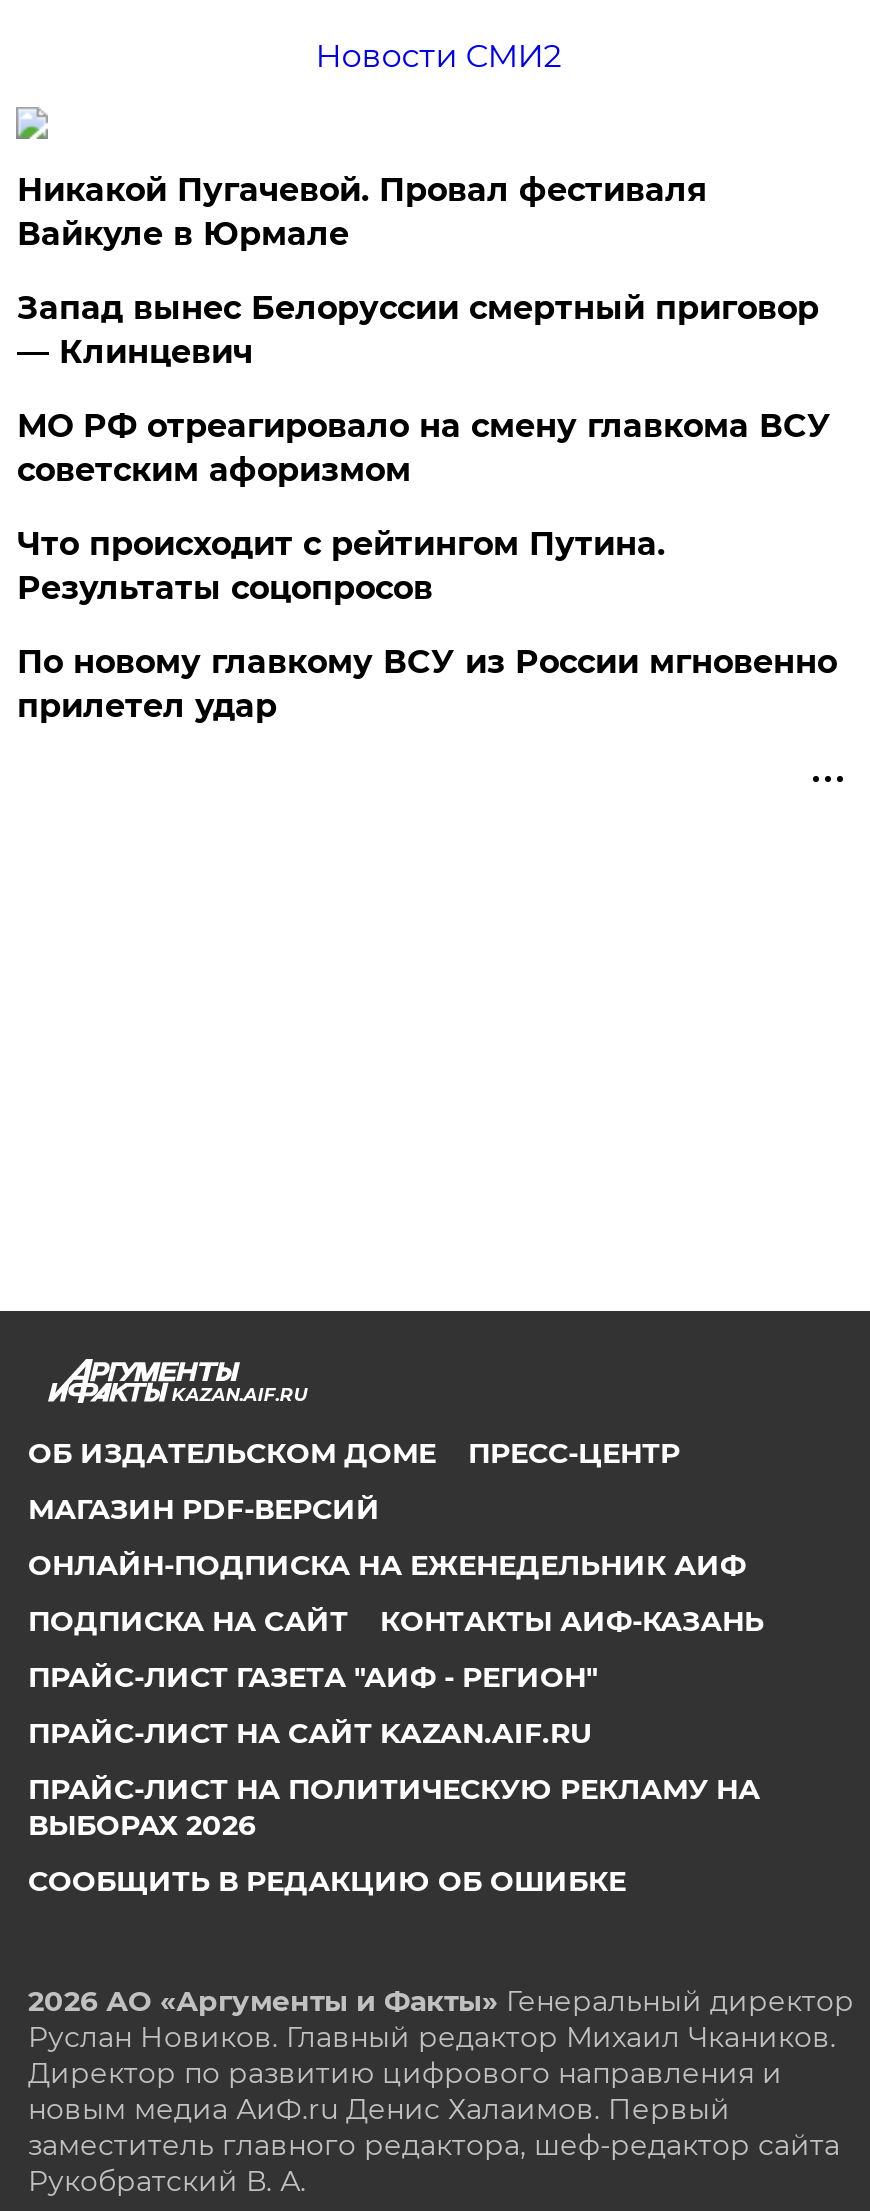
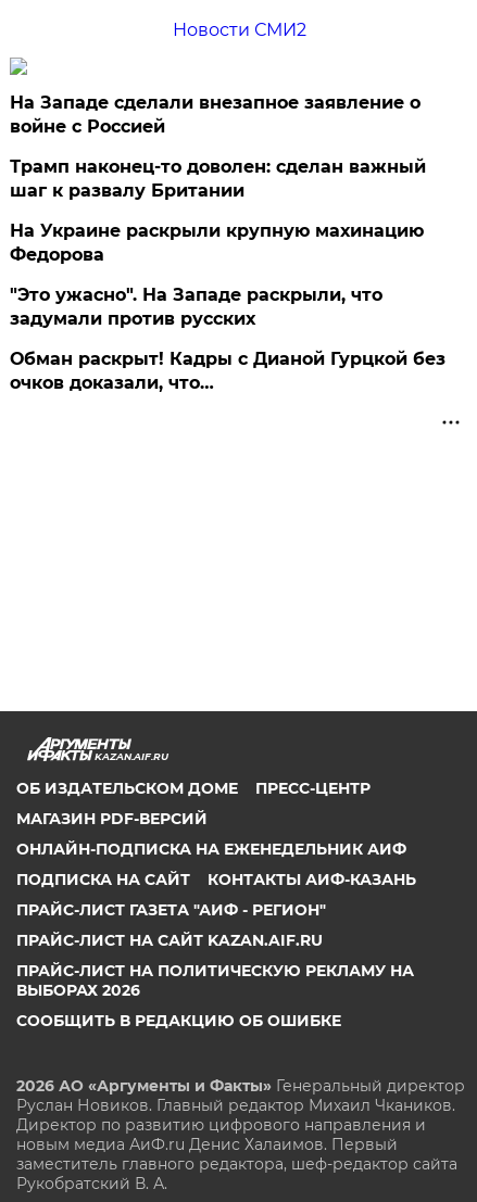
[17,171,707,253] Никакой Пугачевой. Провал фестиваля | Вайкуле в Юрмале -> [10,92,421,137] На Западе сделали внезапное заявление о | войне с Россией
[17,289,819,371] Запад вынес Белоруссии смертный приговор | — Клинцевич -> [10,156,426,201] Трамп наконец-то доволен: сделан важный | шаг к развалу Британии
[17,407,831,489] МО РФ отреагировало на смену главкома ВСУ | советским афоризмом -> [10,220,424,265] На Украине раскрыли крупную махинацию | Федорова
[17,525,665,607] Что происходит с рейтингом Путина. | Результаты соцопросов -> [10,284,383,329] "Это ужасно". На Западе раскрыли, что | задумали против русских
[17,643,837,725] По новому главкому ВСУ из России мгновенно | прилетел удар -> [10,349,446,393] Обман раскрыт! Кадры с Дианой Гурцкой без | очков доказали, что…

